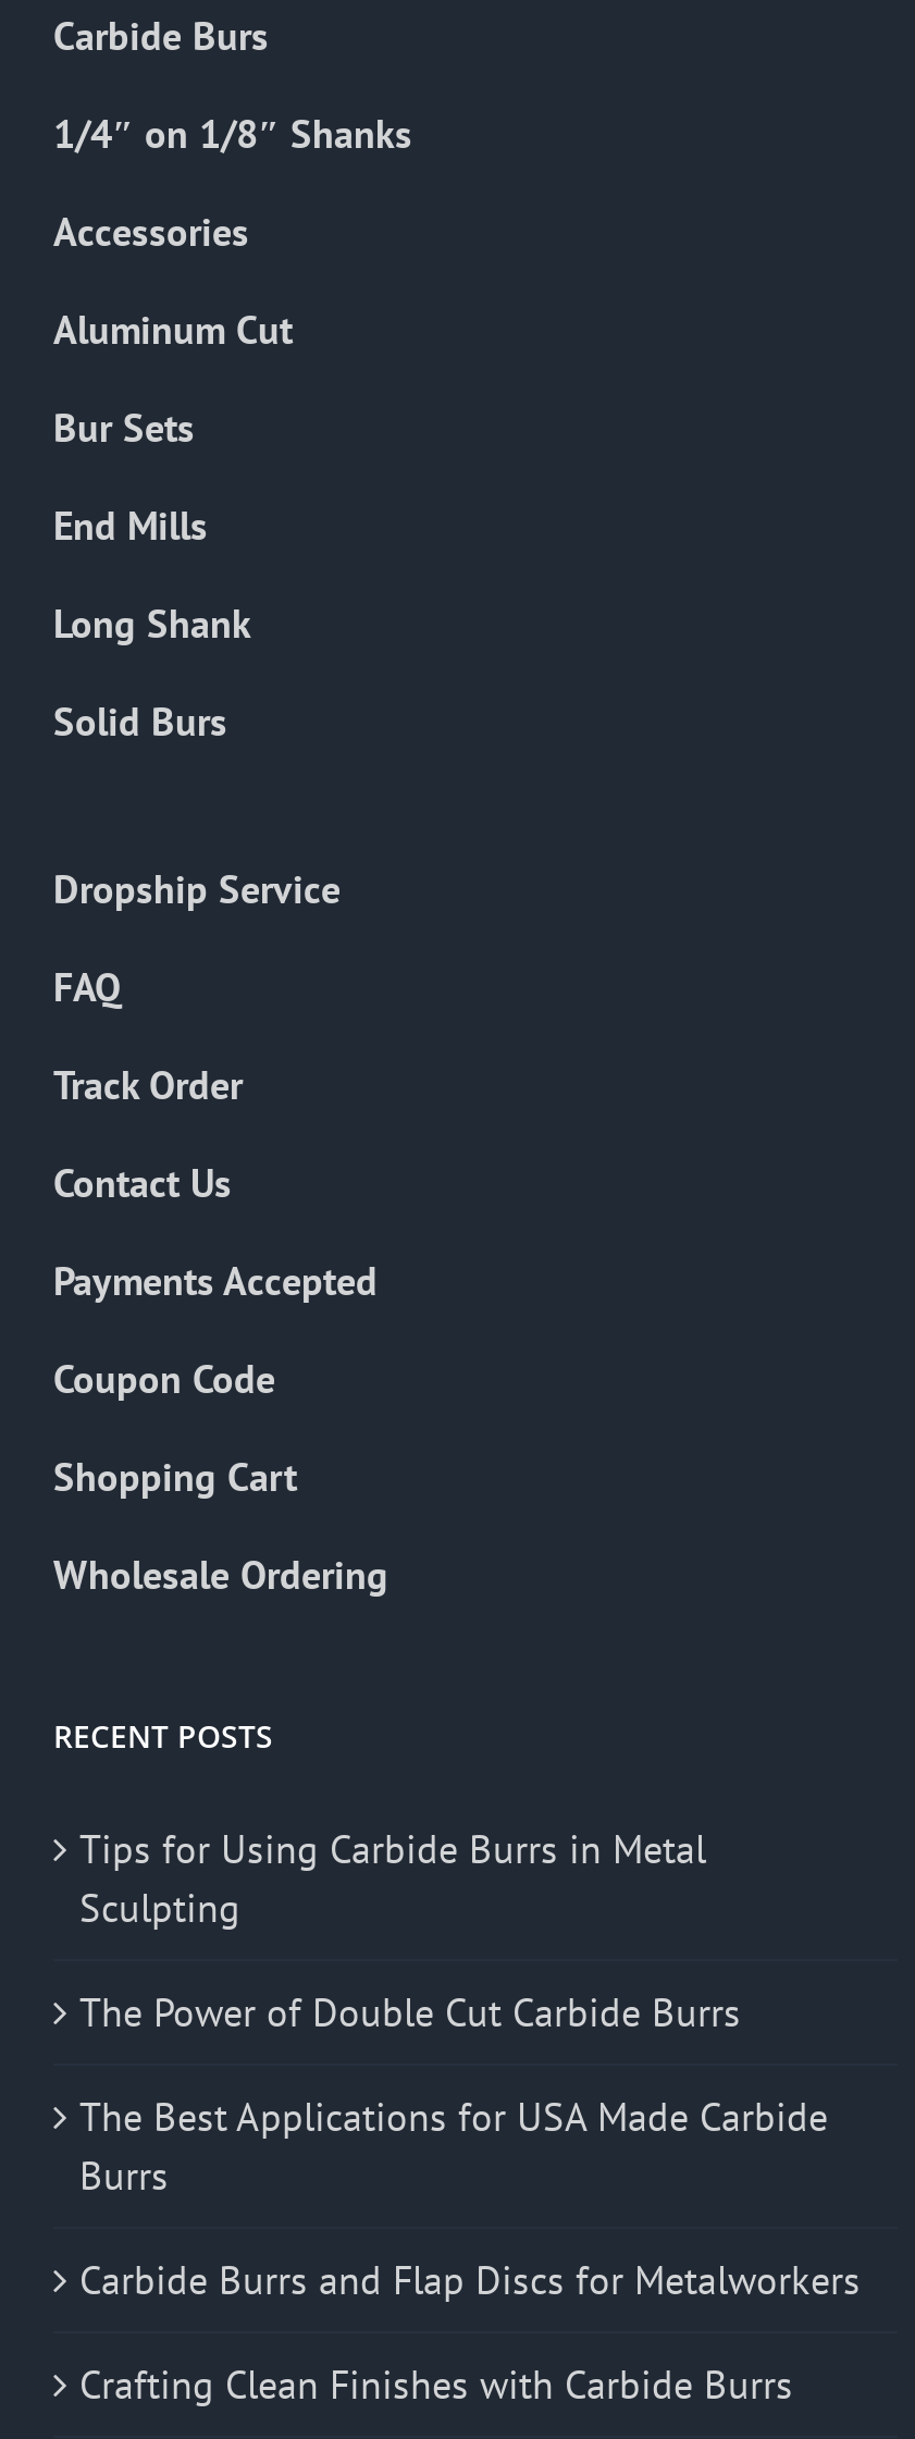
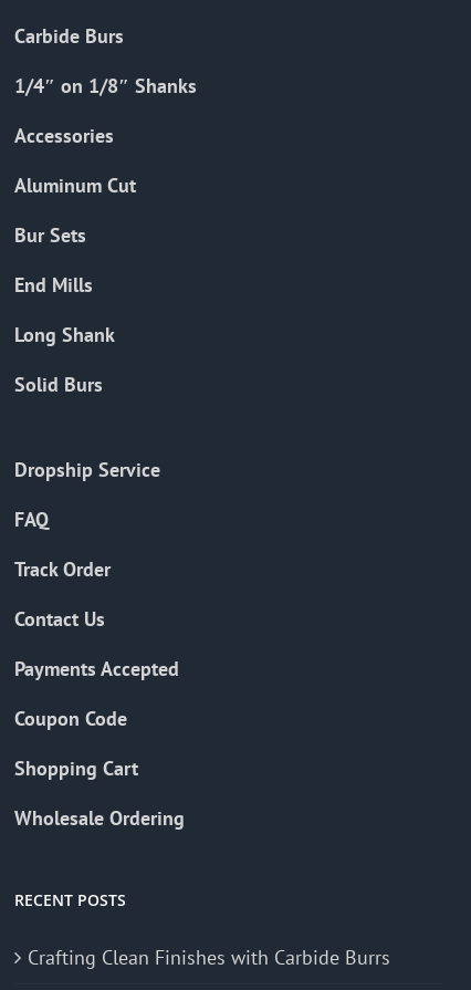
[79,1824,861,2305] Tips for Using Carbide Burrs in Metal | Sculpting | The Power of Double Cut Carbide Burrs | The Best Applications for USA Made Carbide | Burrs | Carbide Burrs and Flap Discs for Metalworkers -> none

